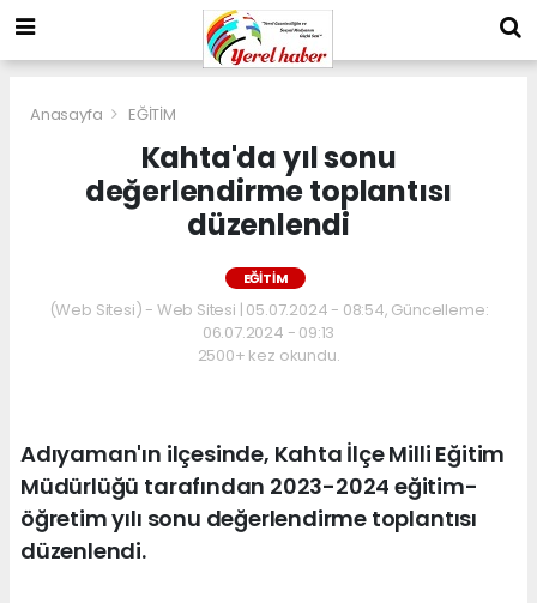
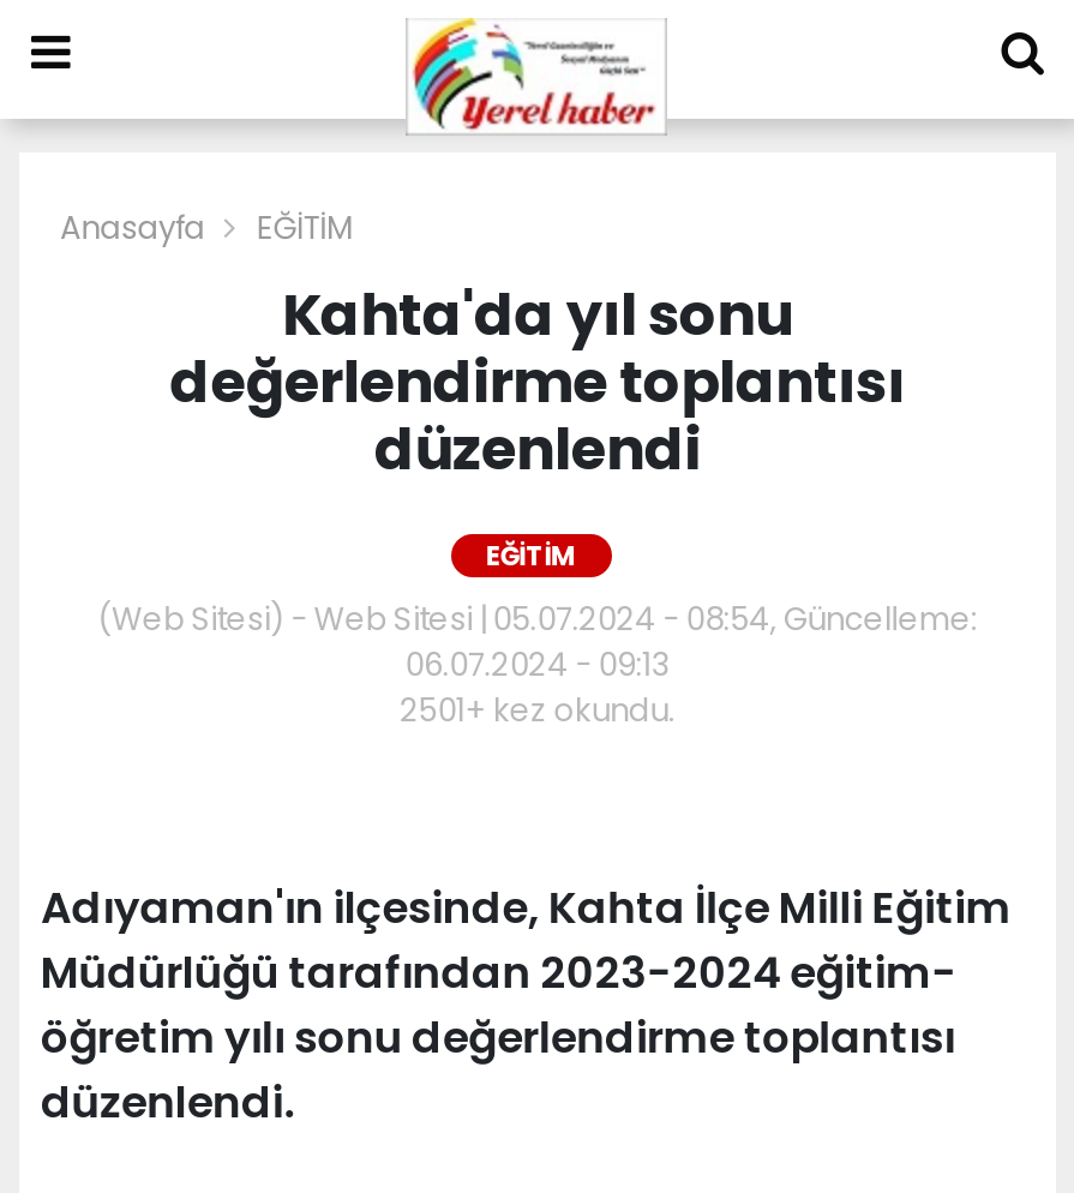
[197,344,340,367] 2500+ kez okundu. -> [400,687,675,733] 2501+ kez okundu.

